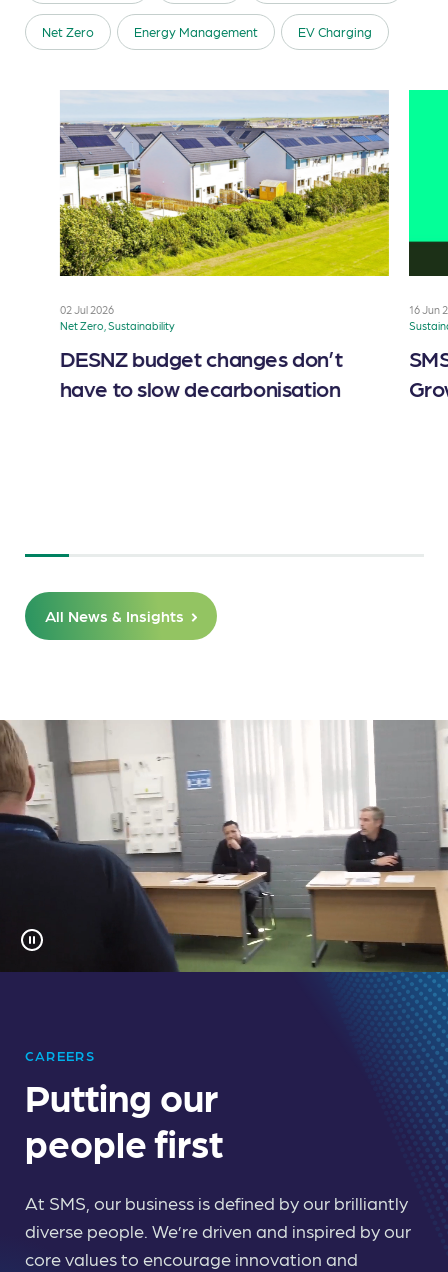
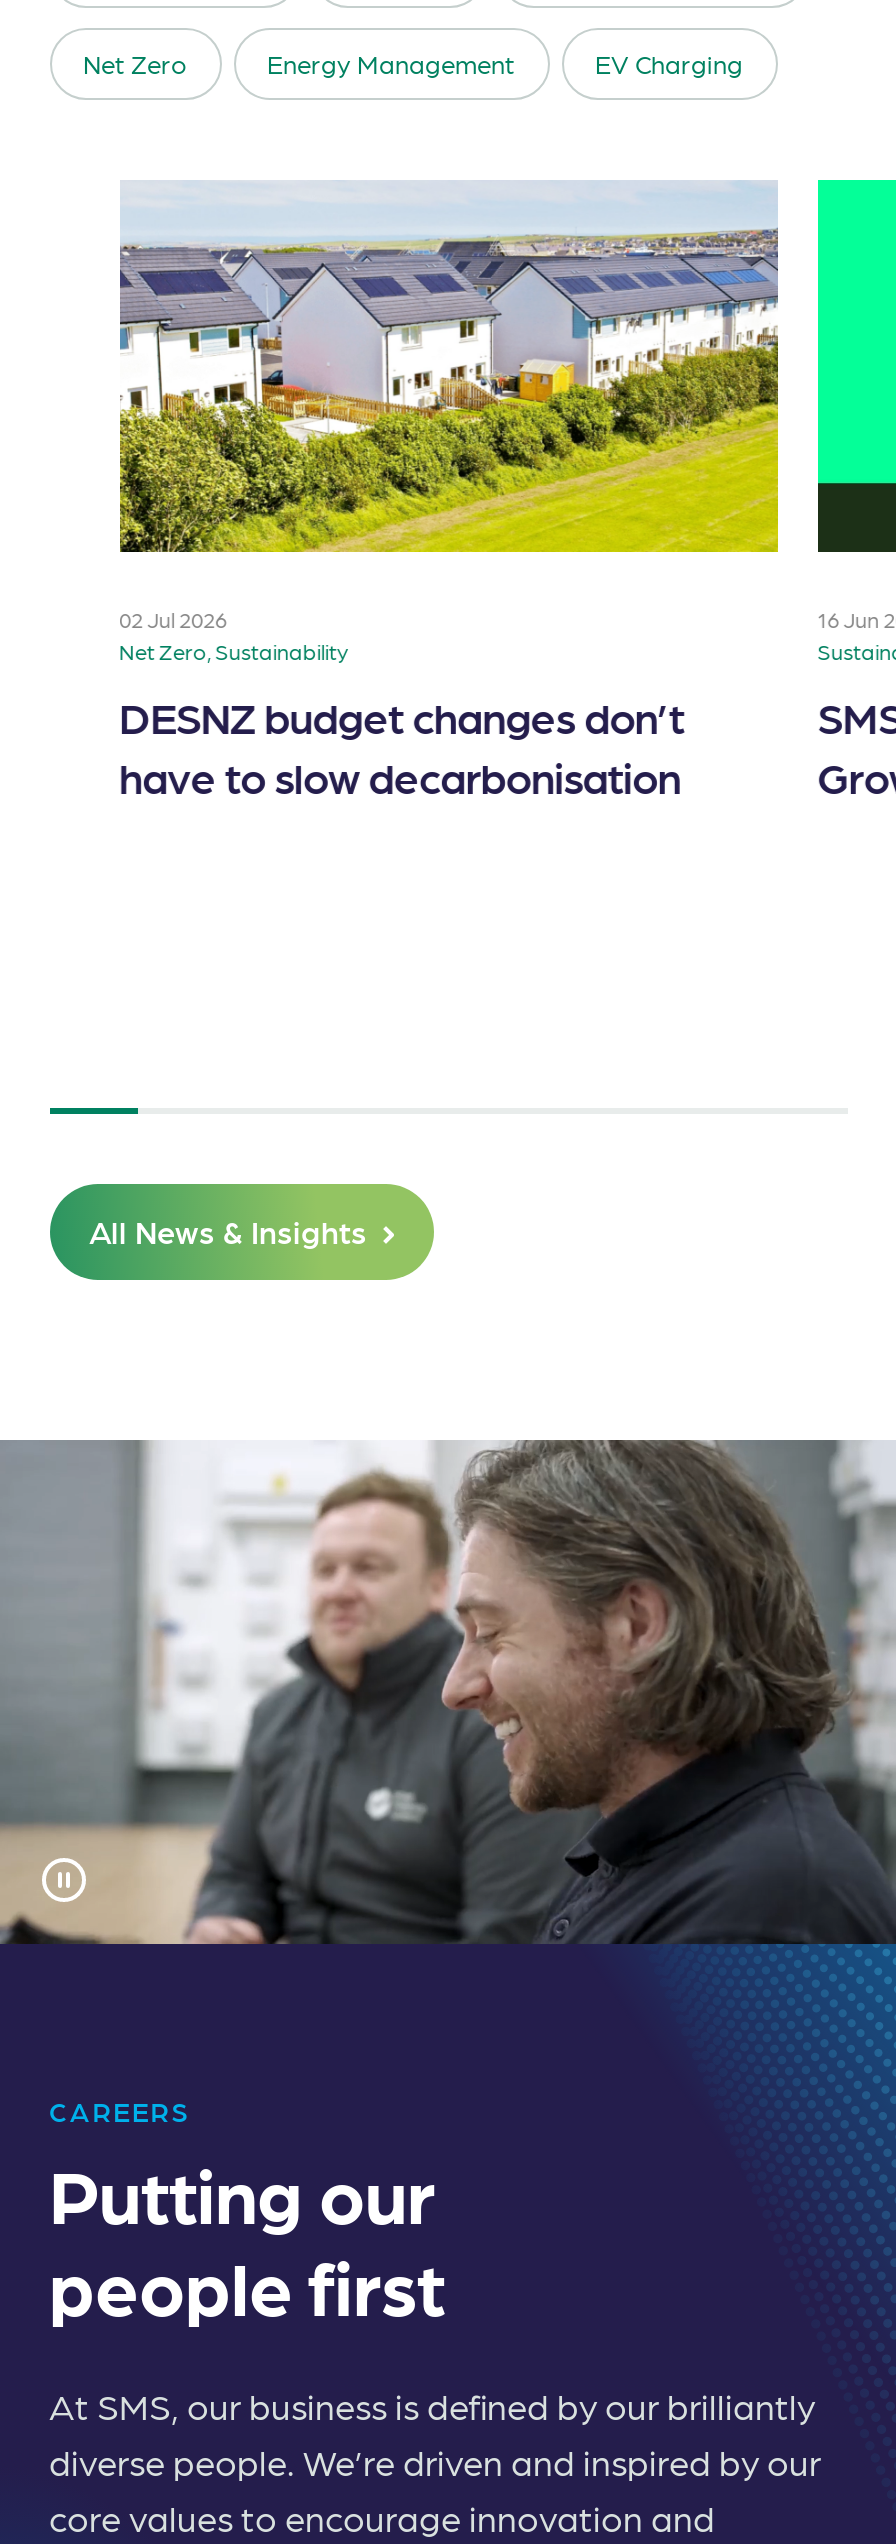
[3,720,445,973] [image] -> [6,1438,890,1946] [image]

